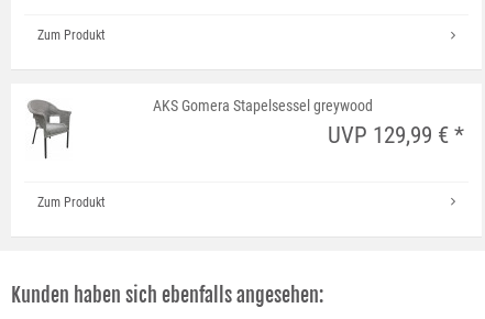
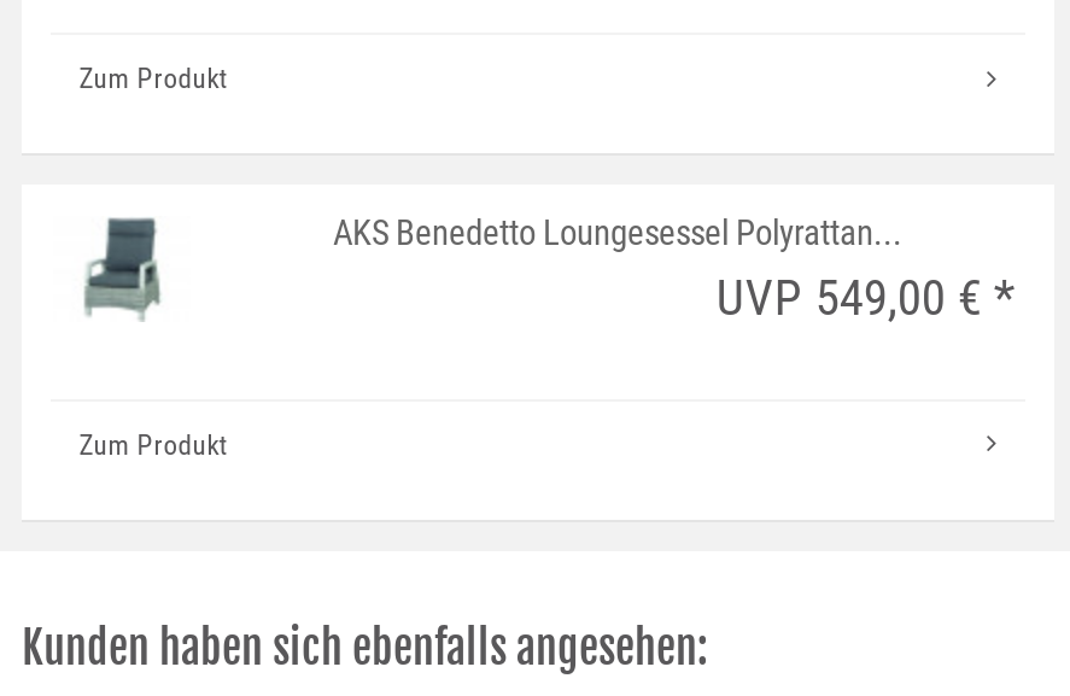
[26,98,75,159] [image] -> [58,216,164,349] [image]
[153,97,373,116] AKS Gomera Stapelsessel greywood -> [333,214,902,255] AKS Benedetto Loungesessel Polyrattan...
[328,123,464,149] UVP 129,99 € * -> [716,270,1015,328] UVP 549,00 € *

